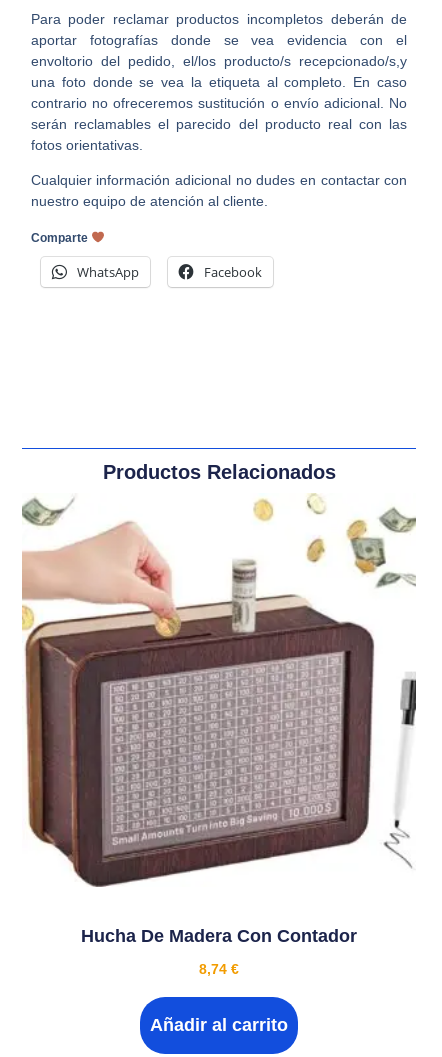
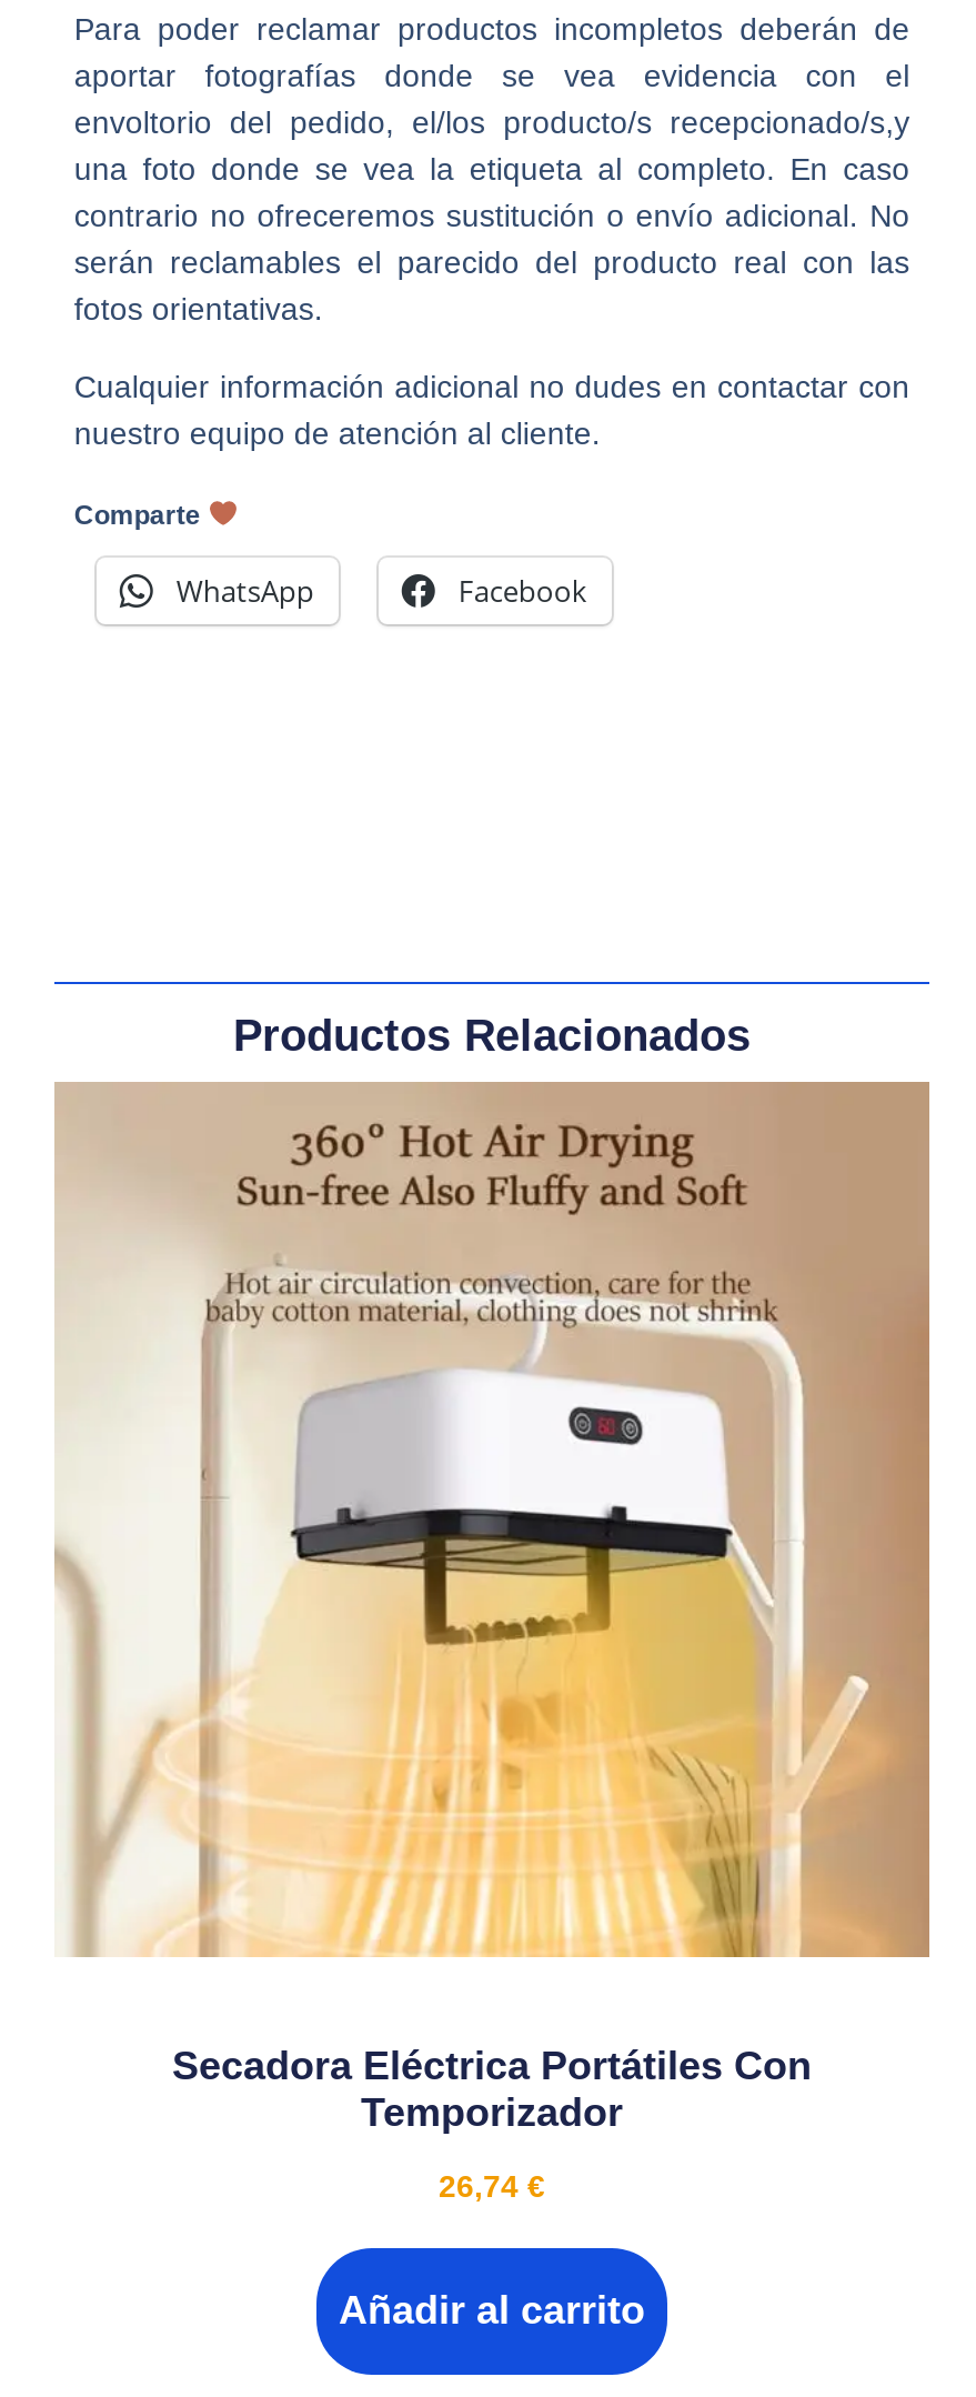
[22,493,417,946] [image] | Hucha De Madera Con Contador -> [54,1080,932,2135] [image] | Secadora Eléctrica Portátiles Con | Temporizador
[199,961,239,977] 8,74 € -> [439,2168,545,2204] 26,74 €

